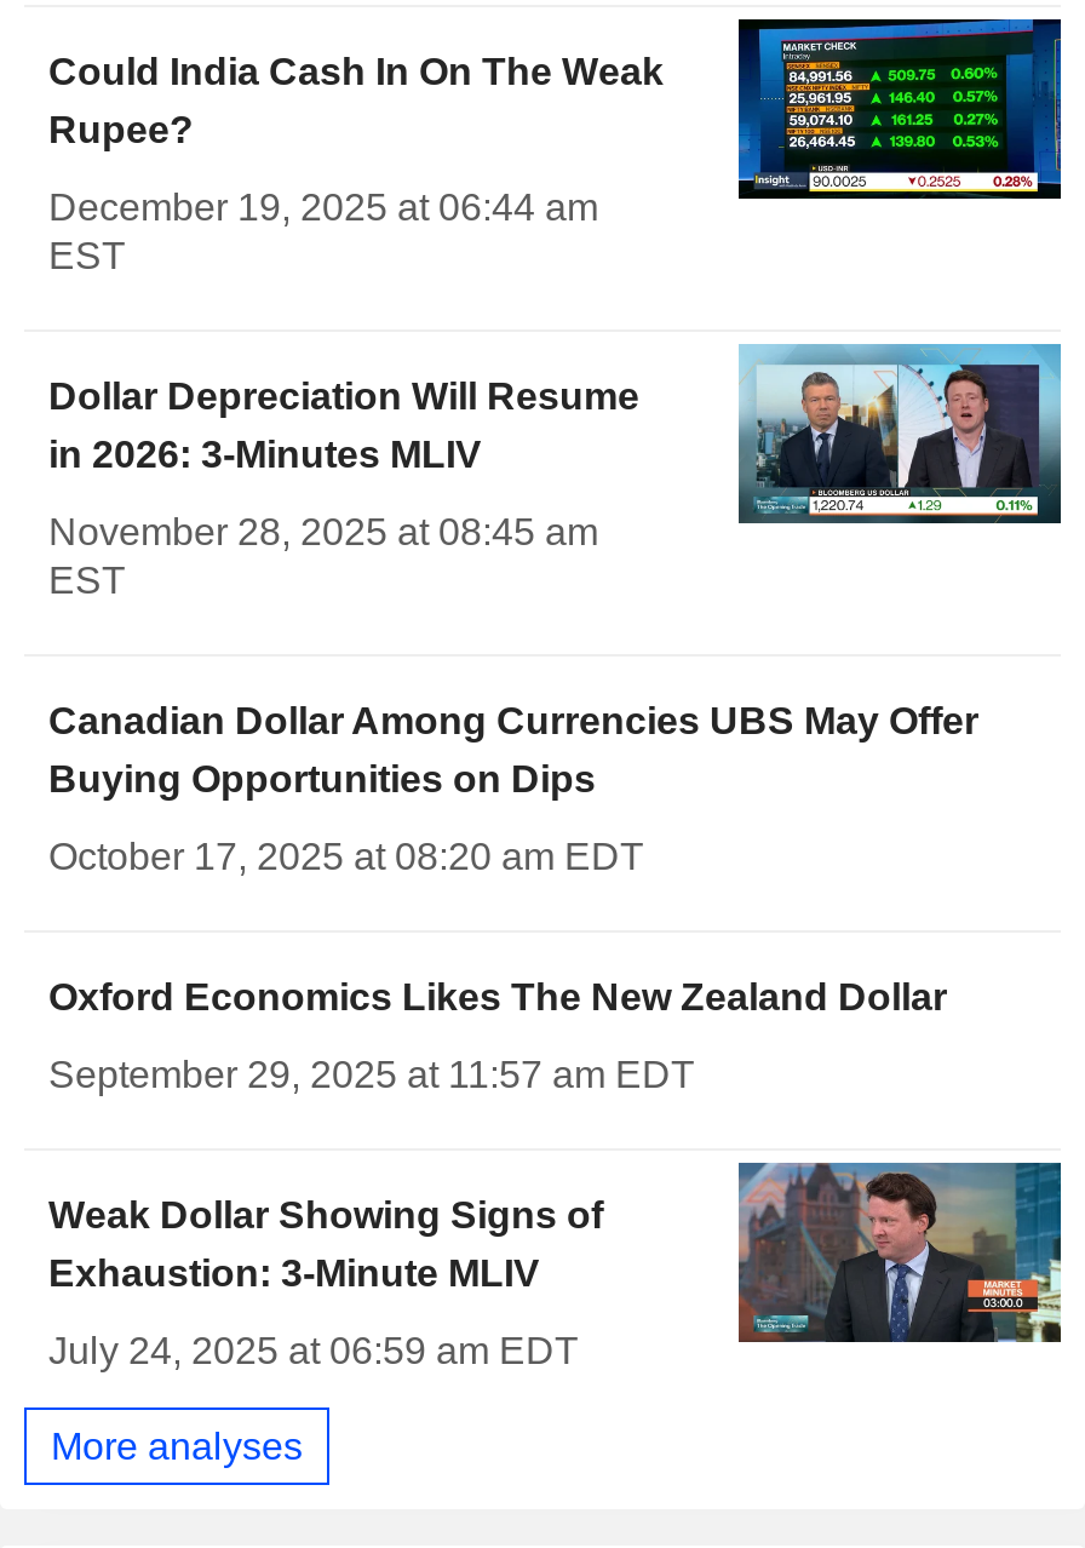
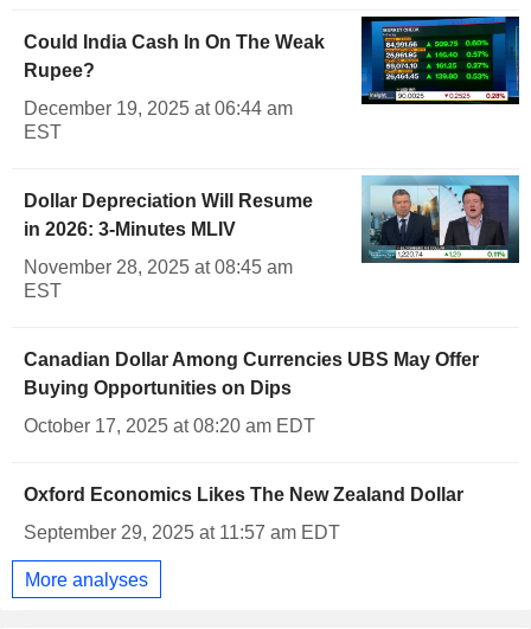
[736,1160,1063,1345] [image] -> none
[48,1193,603,1370] Weak Dollar Showing Signs of | Exhaustion: 3-Minute MLIV | July 24, 2025 at 06:59 am EDT -> none

